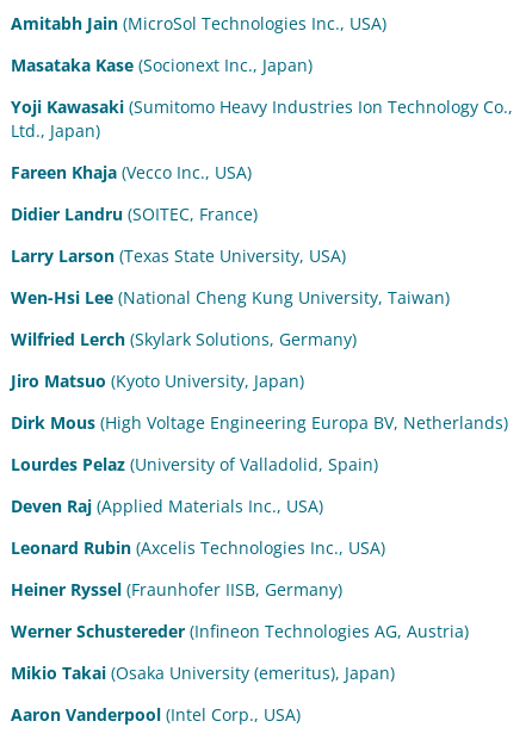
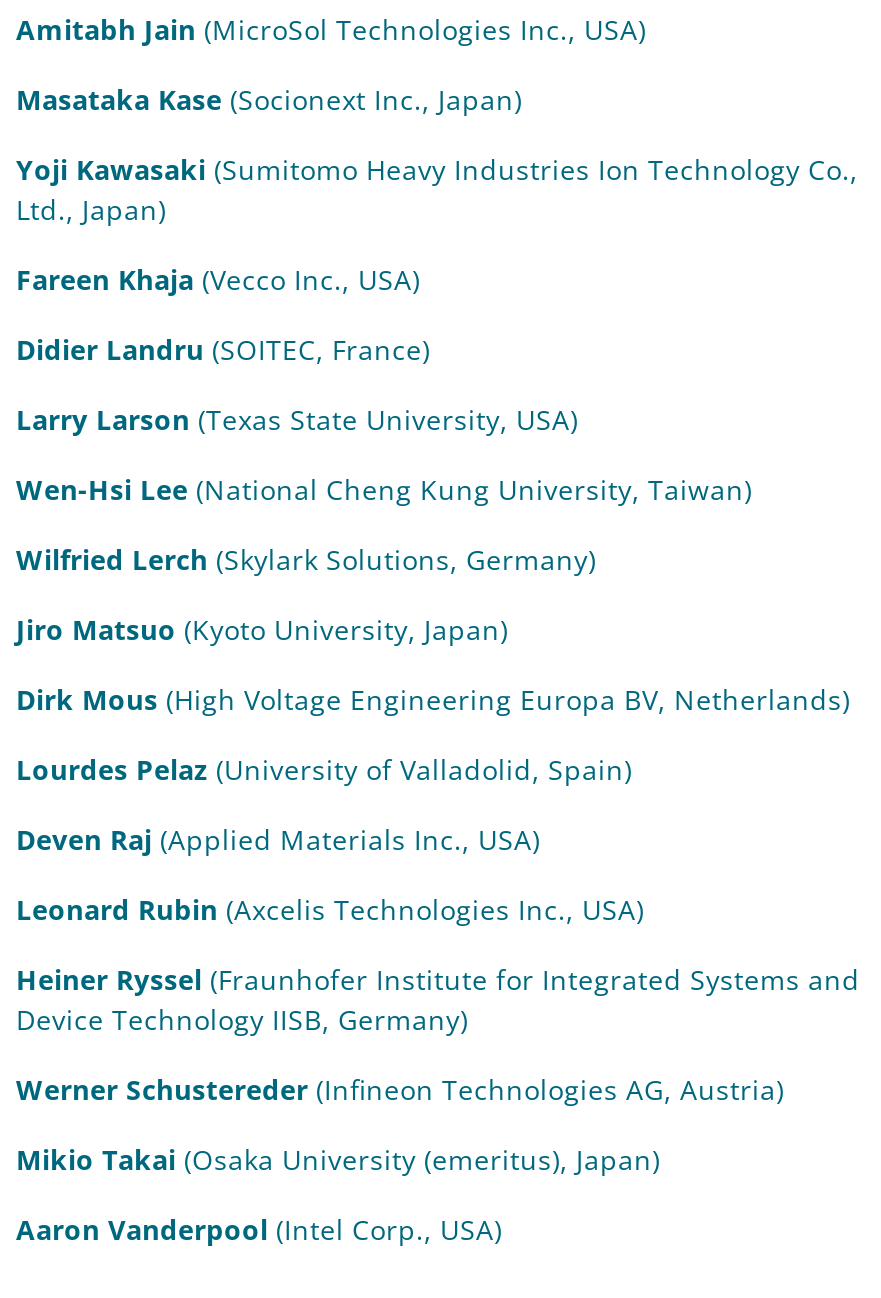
[11,578,342,601] Heiner Ryssel (Fraunhofer IISB, Germany) -> [16,961,860,1039] Heiner Ryssel (Fraunhofer Institute for Integrated Systems and | Device Technology IISB, Germany)

